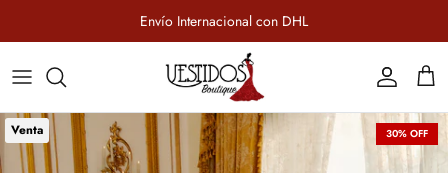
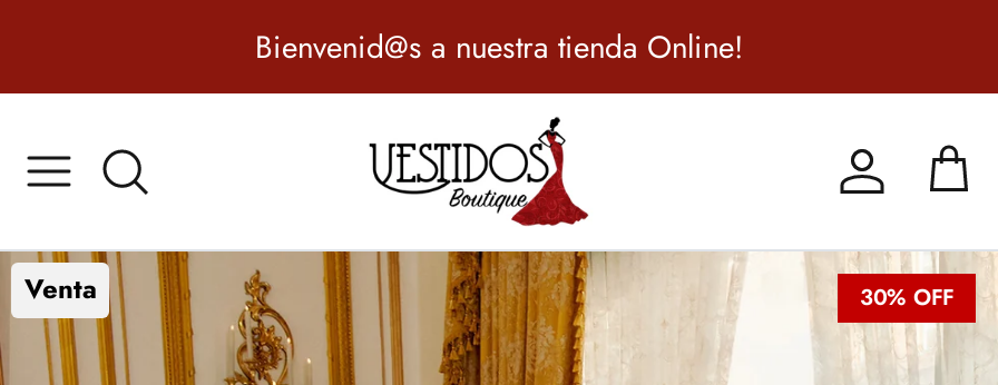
[140,11,308,31] Envío Internacional con DHL -> [255,24,743,69] Bienvenid@s a nuestra tienda Online!

